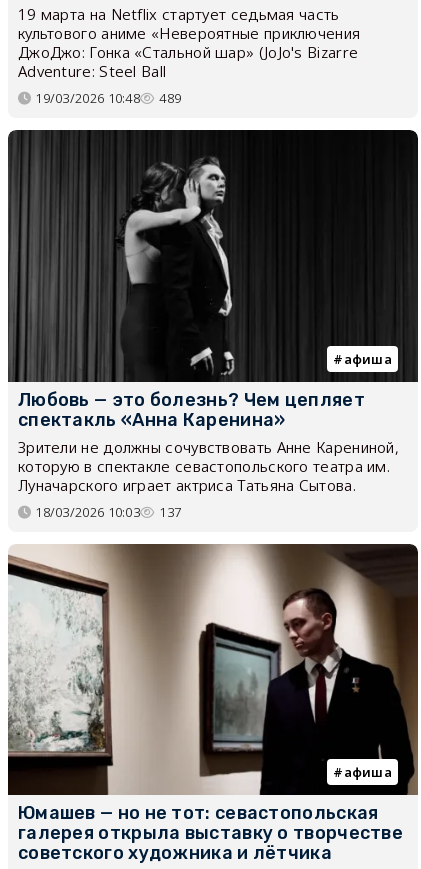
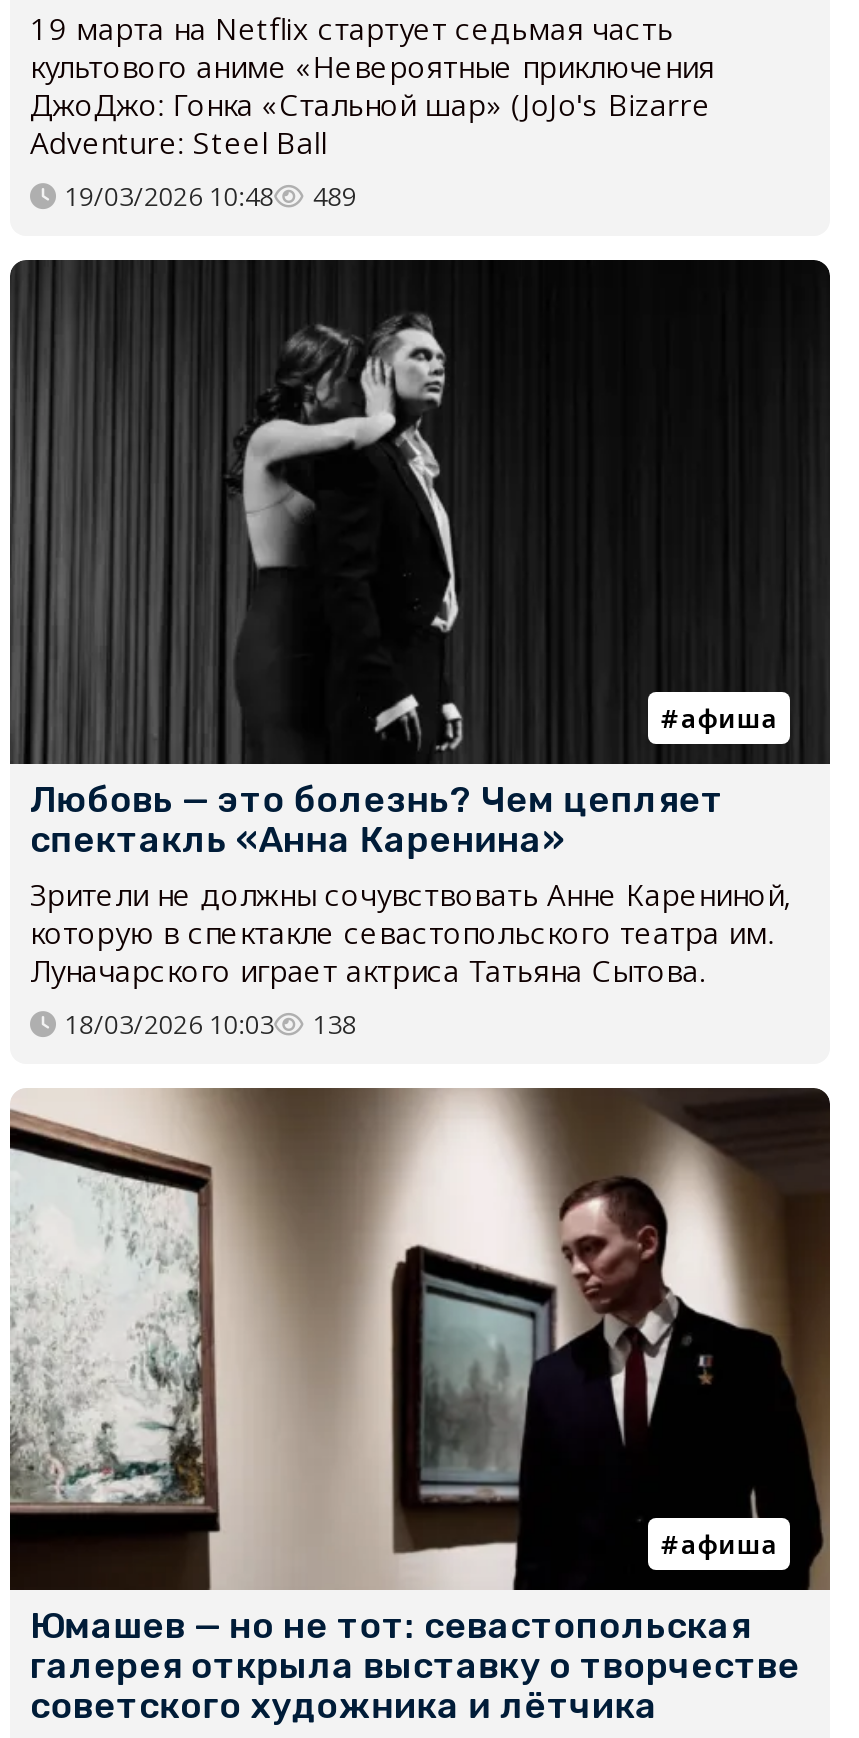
[35,502,181,520] 18/03/2026 10:03 137 -> [65,1005,357,1041] 18/03/2026 10:03 138

